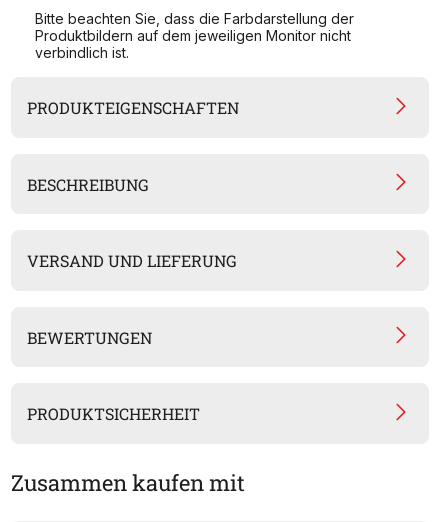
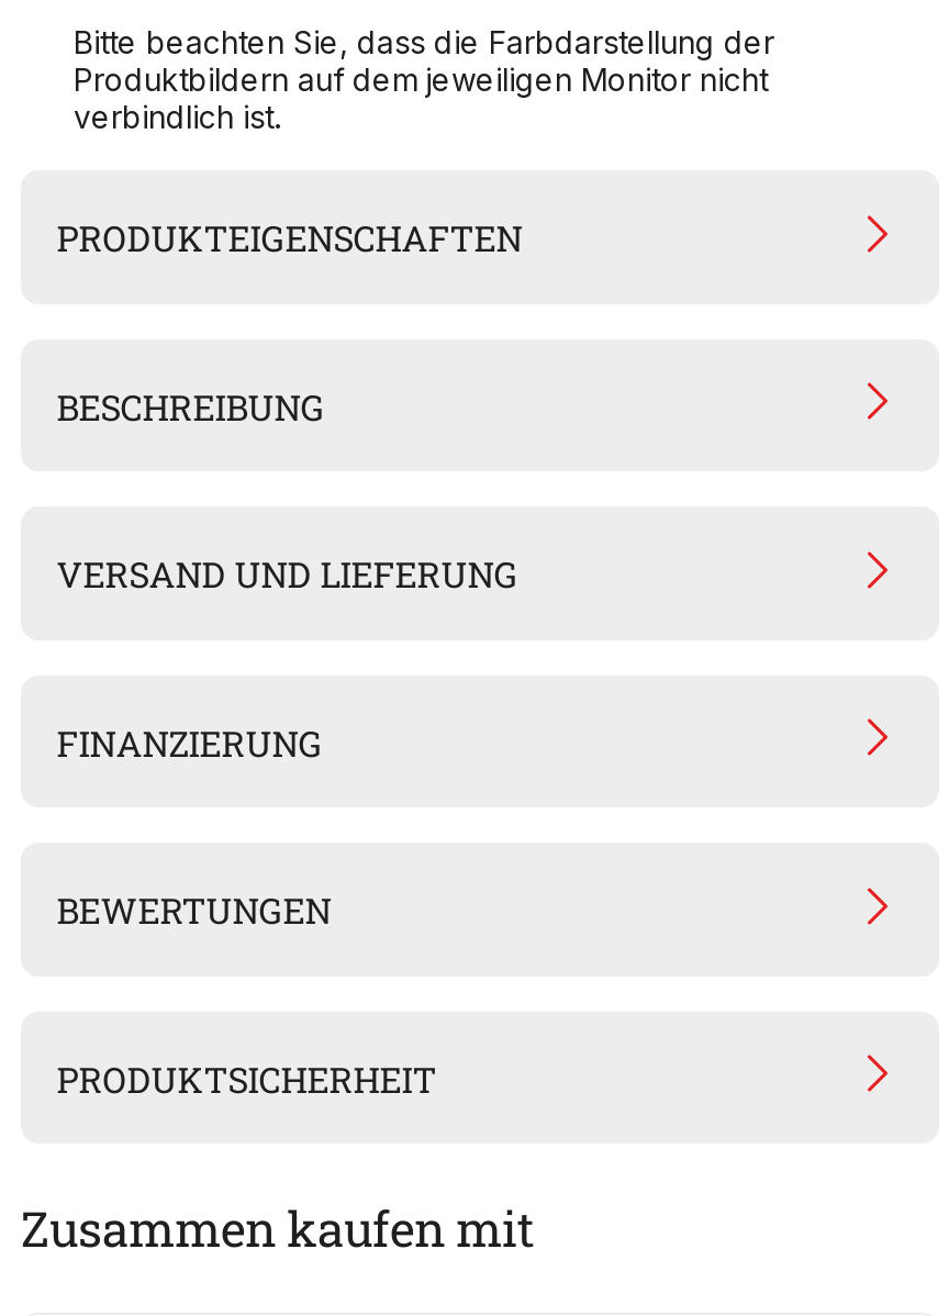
none -> [56,718,322,765] FINANZIERUNG

